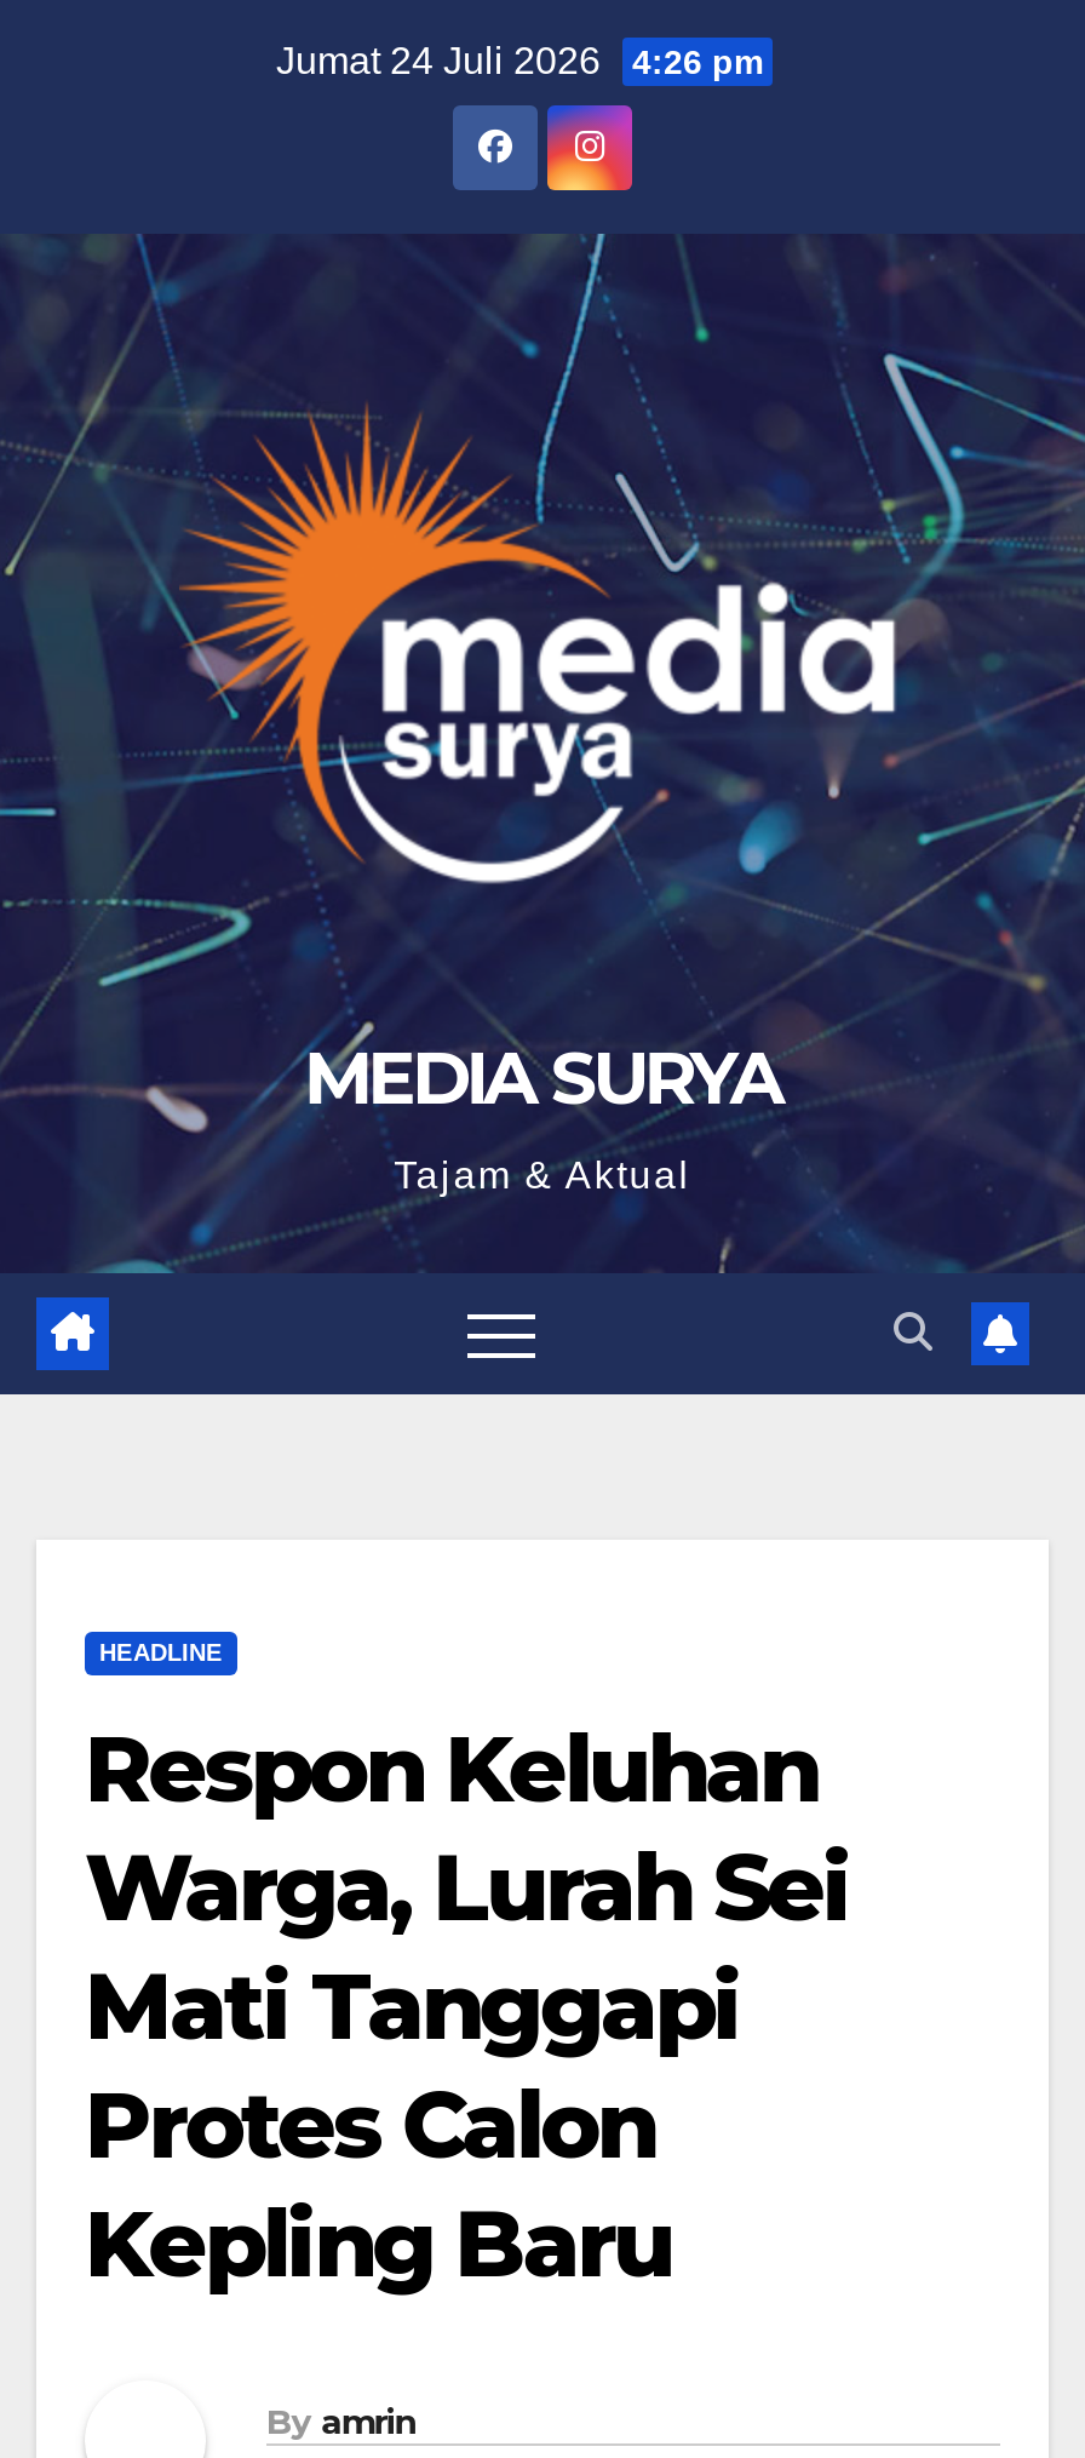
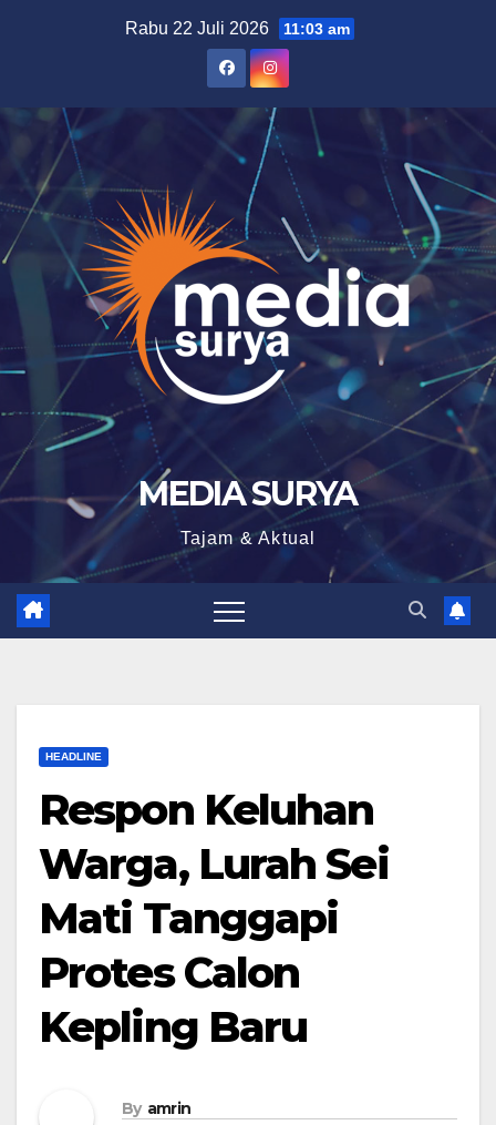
[276,40,763,81] Jumat 24 Juli 2026 4:26 pm -> [125,19,350,38] Rabu 22 Juli 2026 11:03 am

